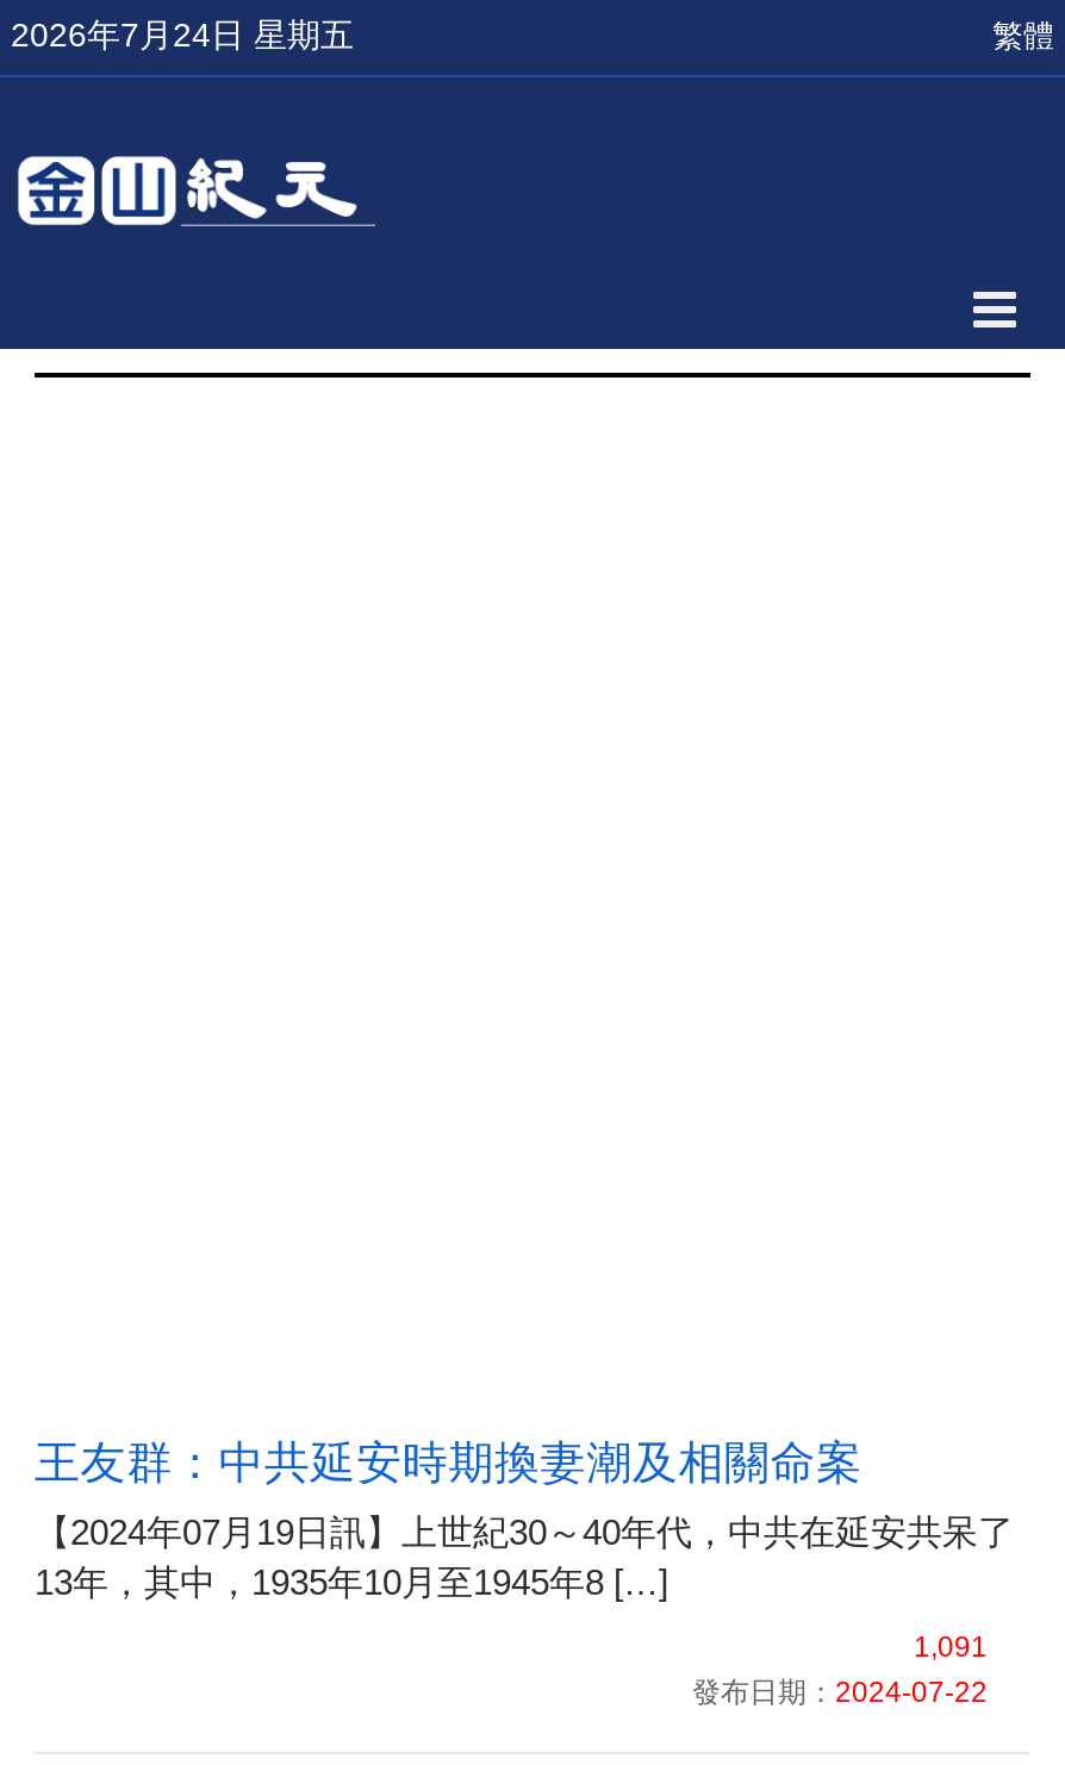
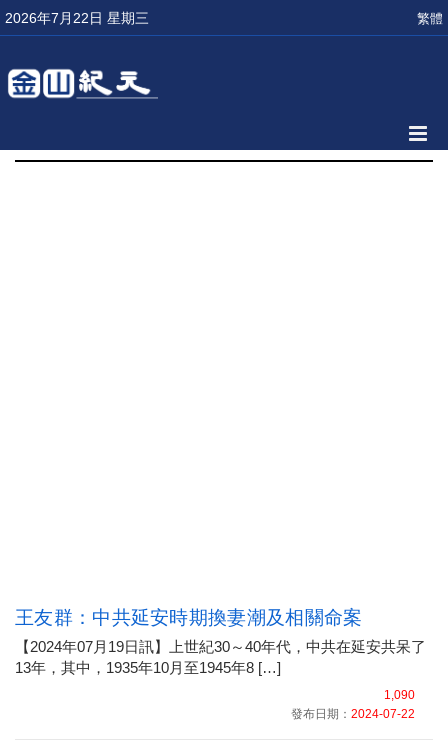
[11,15,354,54] 2026年7月24日 星期五 -> [5,10,149,26] 2026年7月22日 星期三
[914,1630,988,1664] 1,091 -> [384,688,415,702] 1,090

